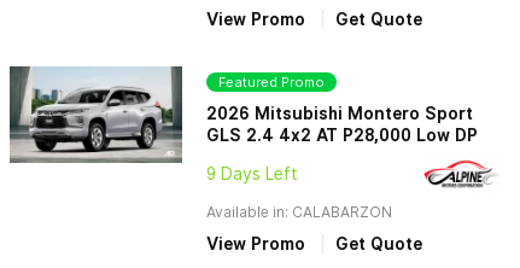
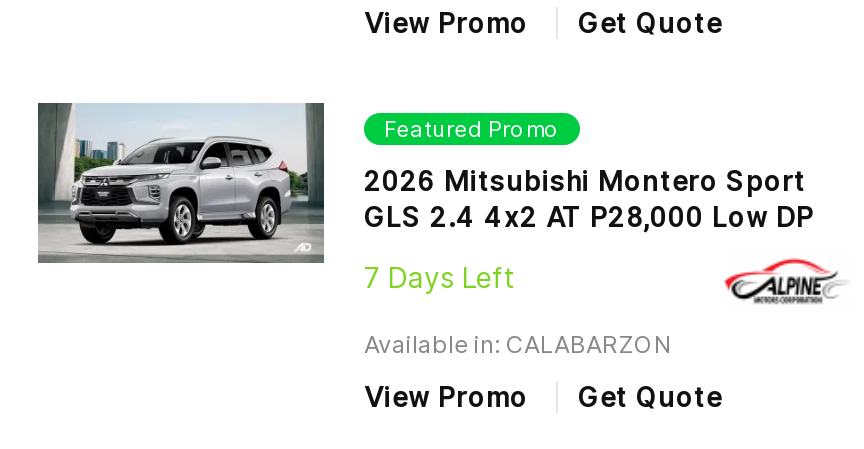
[206,163,298,183] 9 Days Left -> [364,264,516,296] 7 Days Left

